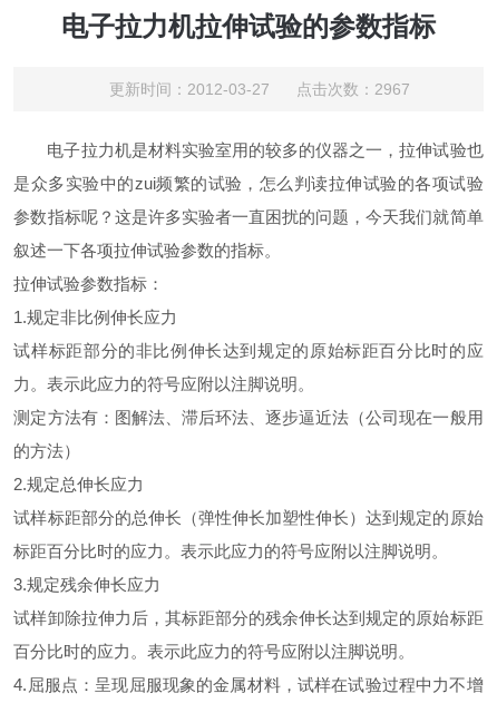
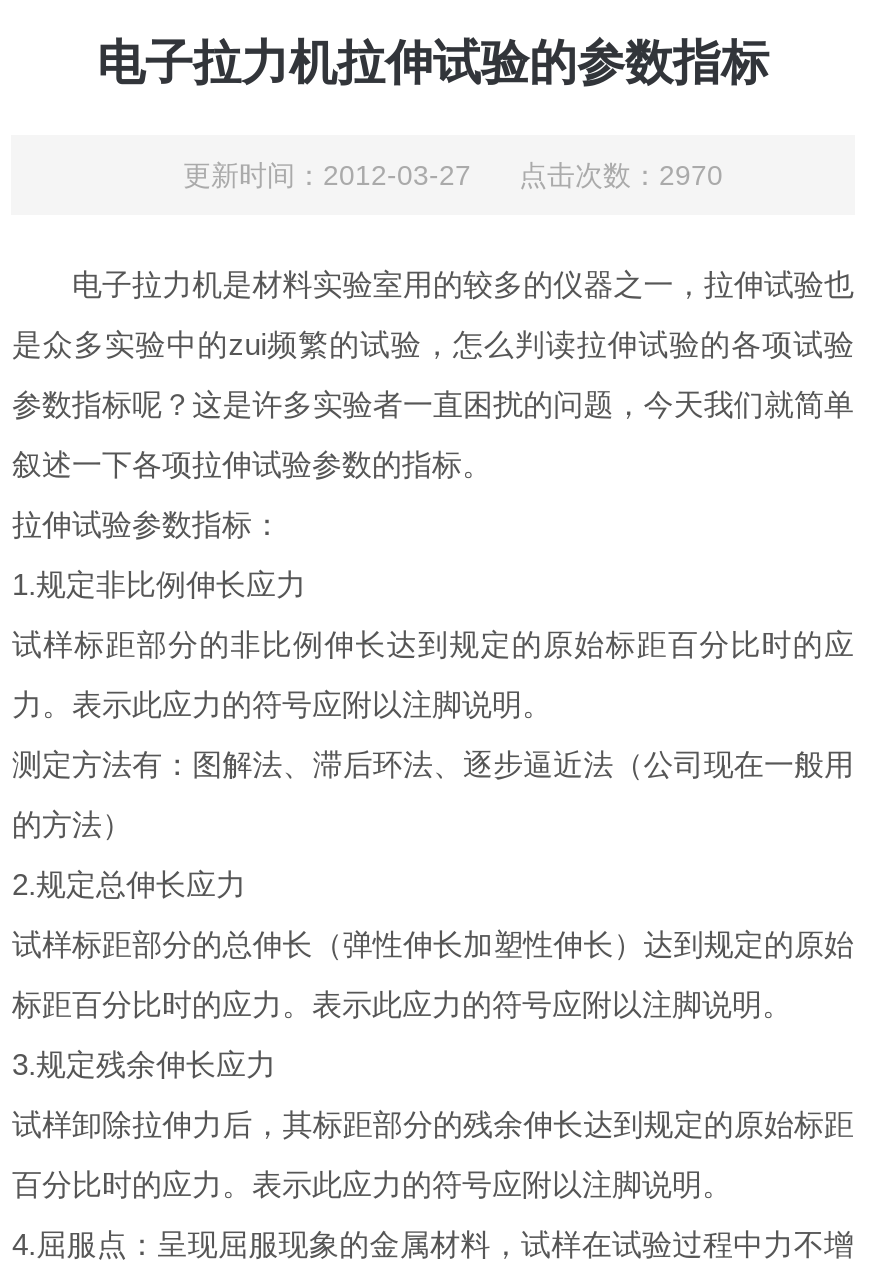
[109,80,410,98] 更新时间：2012-03-27 点击次数：2967 -> [183,159,723,191] 更新时间：2012-03-27 点击次数：2970

